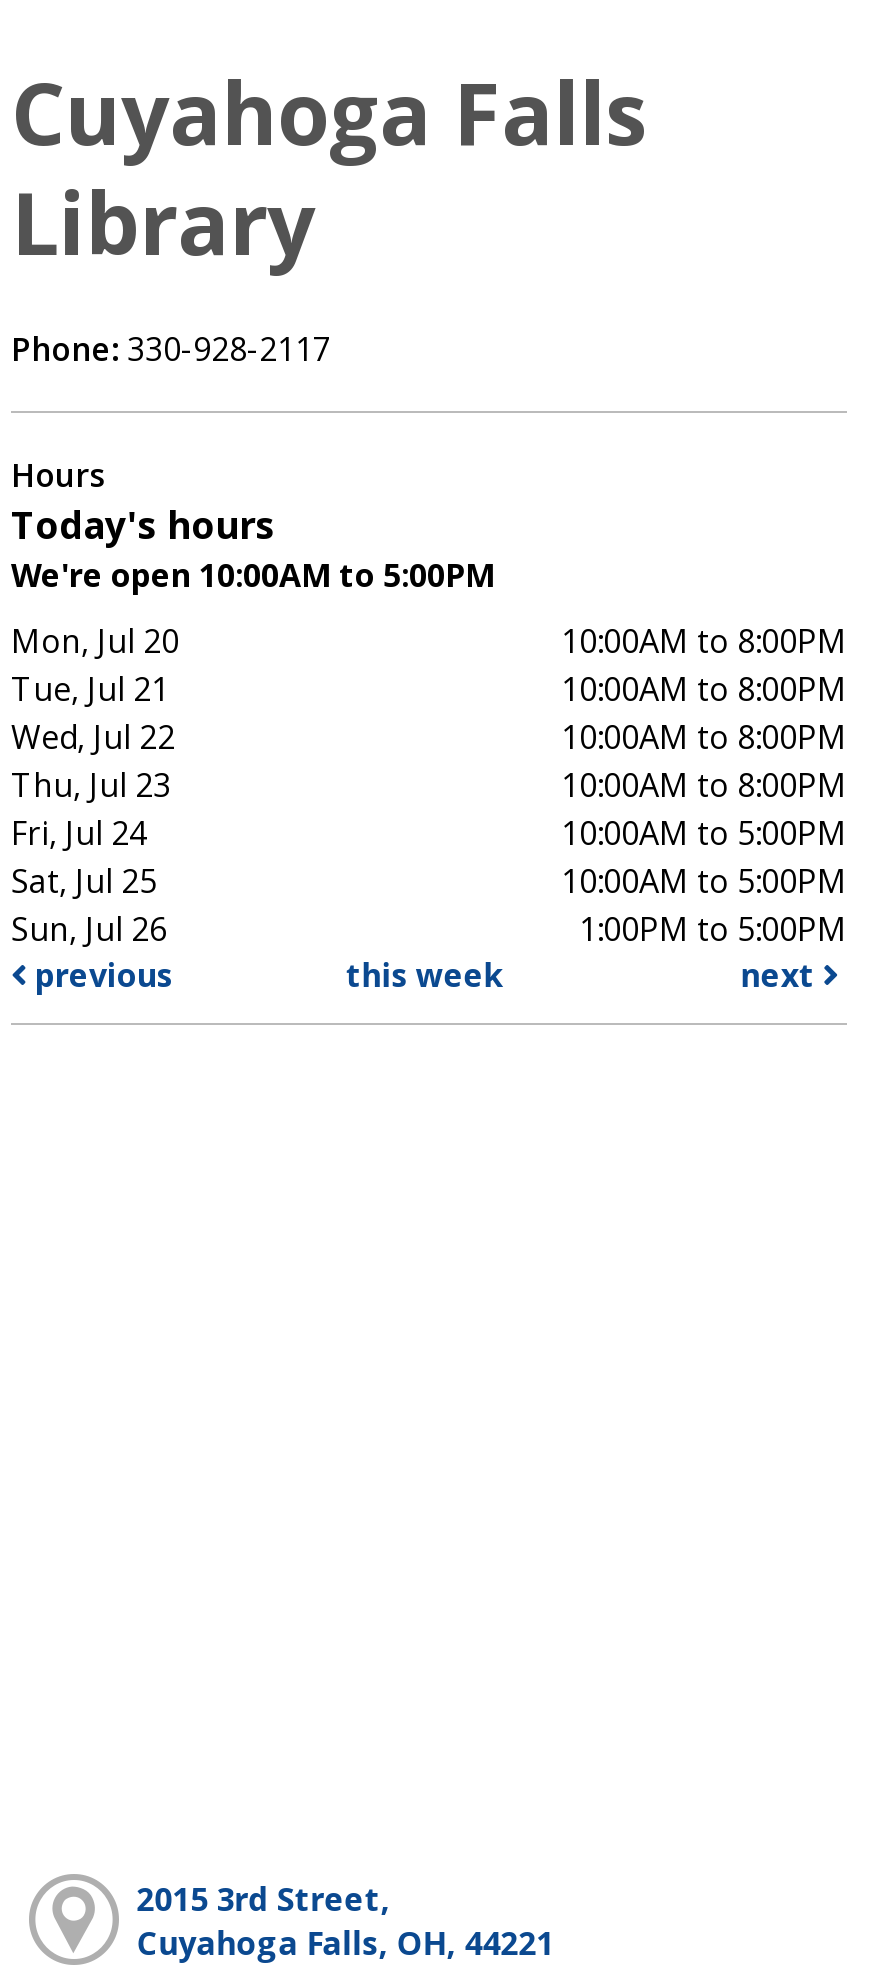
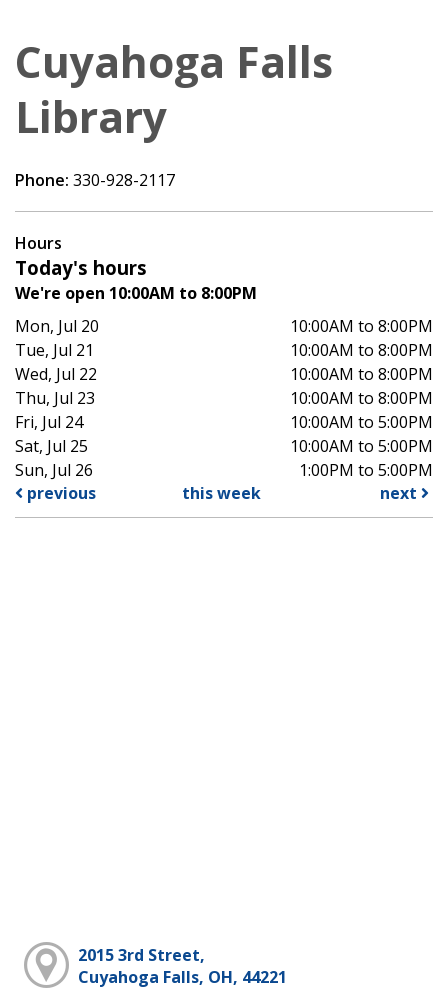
[11,553,495,597] We're open 10:00AM to 5:00PM -> [15,282,257,304] We're open 10:00AM to 8:00PM

